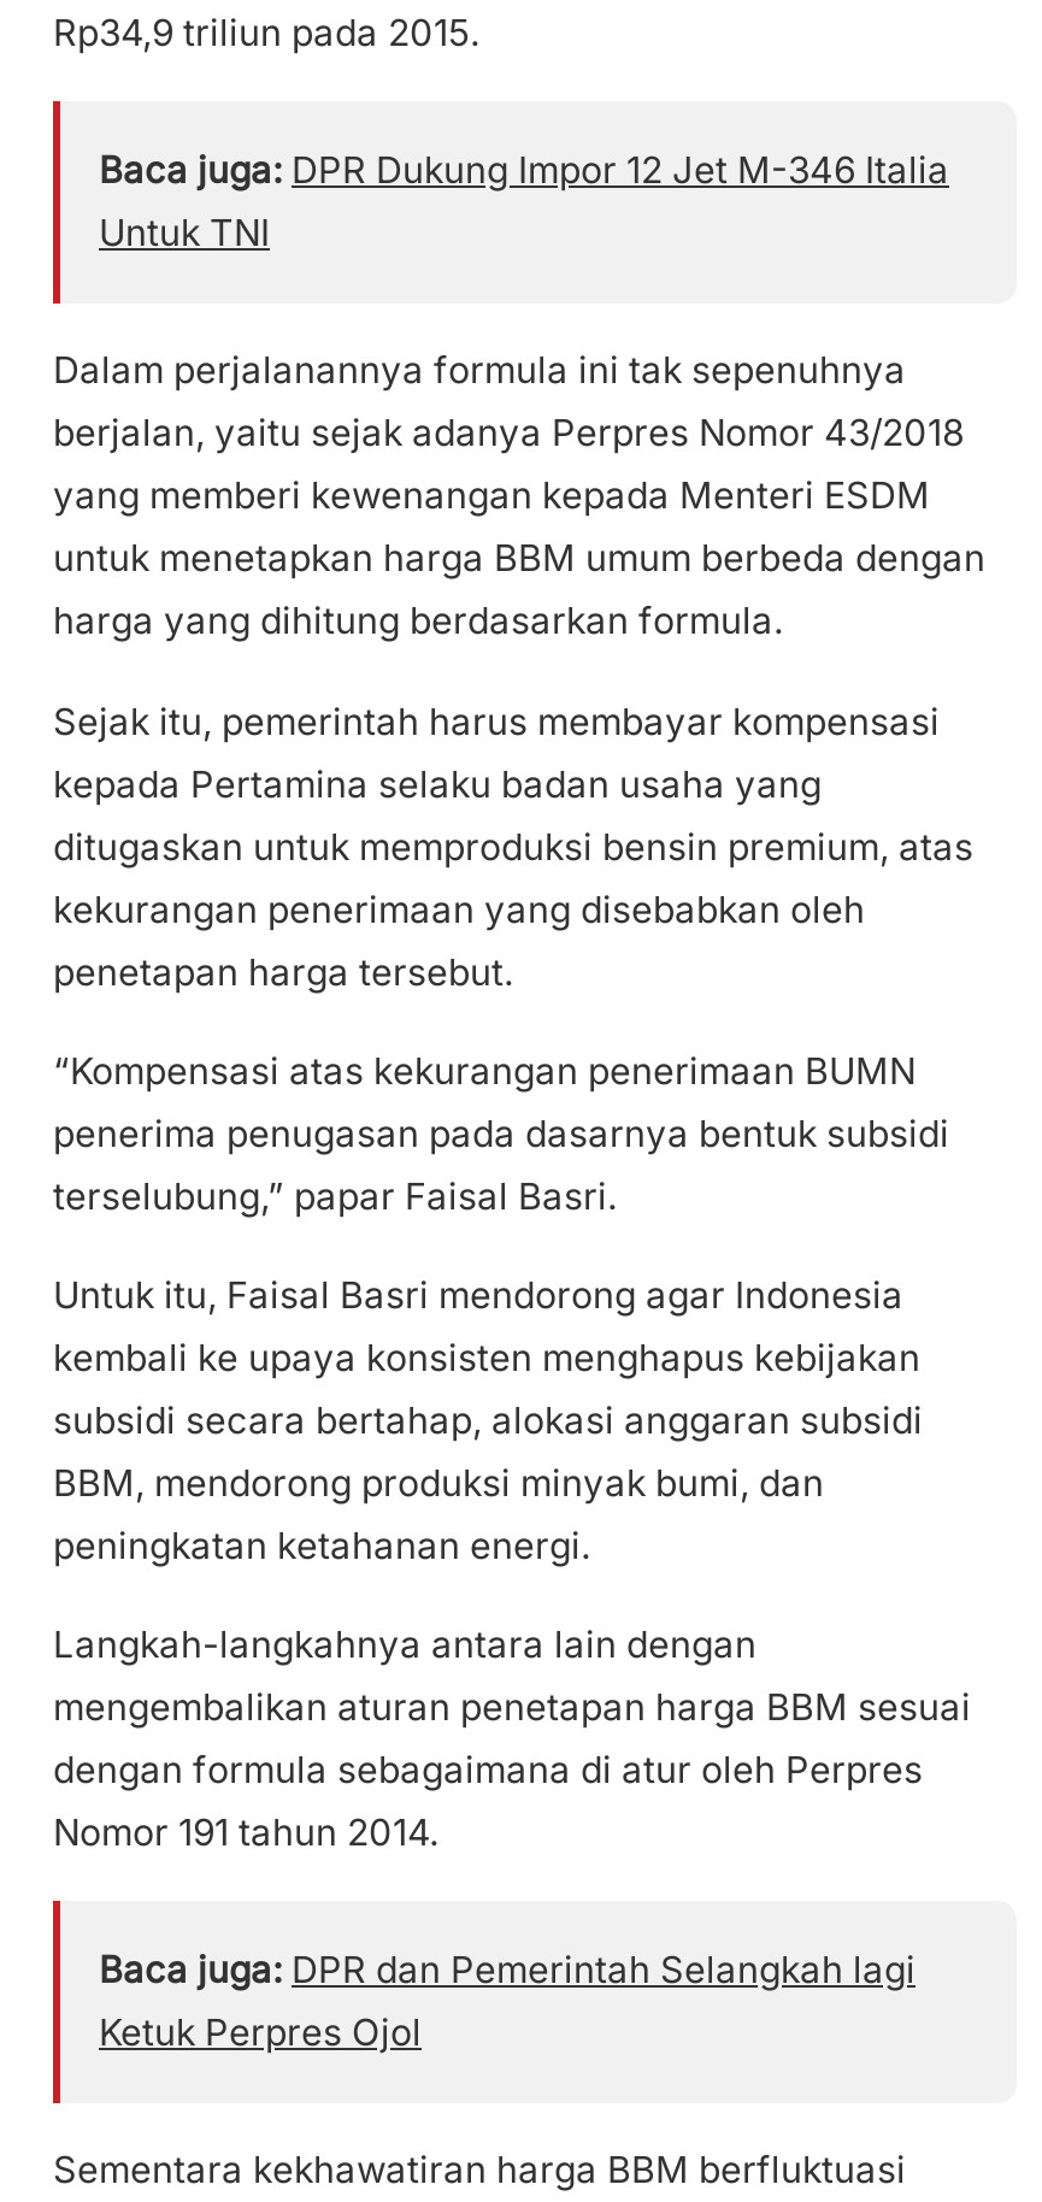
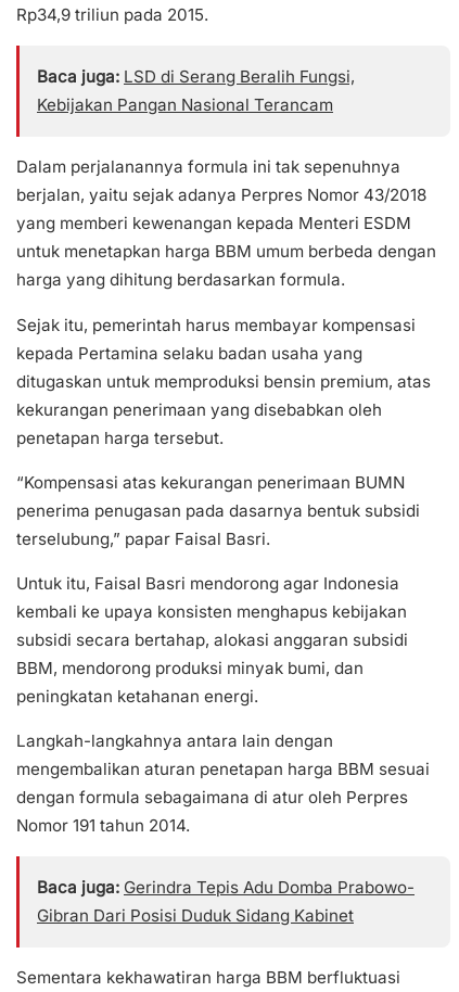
[99,148,949,256] Baca juga: DPR Dukung Impor 12 Jet M-346 Italia | Untuk TNI -> [37,67,355,115] Baca juga: LSD di Serang Beralih Fungsi, | Kebijakan Pangan Nasional Terancam
[99,1947,916,2056] Baca juga: DPR dan Pemerintah Selangkah lagi | Ketuk Perpres Ojol -> [37,877,415,926] Baca juga: Gerindra Tepis Adu Domba Prabowo- | Gibran Dari Posisi Duduk Sidang Kabinet

